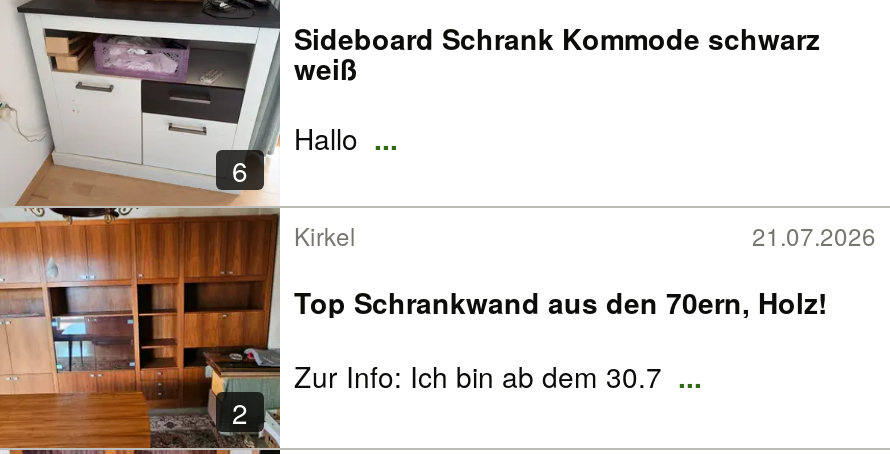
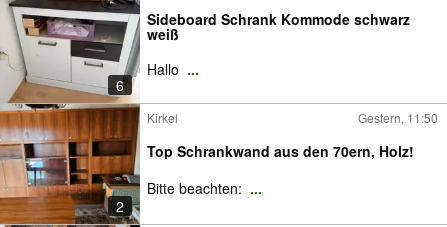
[752,218,876,252] 21.07.2026 -> [358,109,438,126] Gestern, 11:50
[294,356,702,396] Zur Info: Ich bin ab dem 30.7 ... -> [147,178,262,198] Bitte beachten: ...

